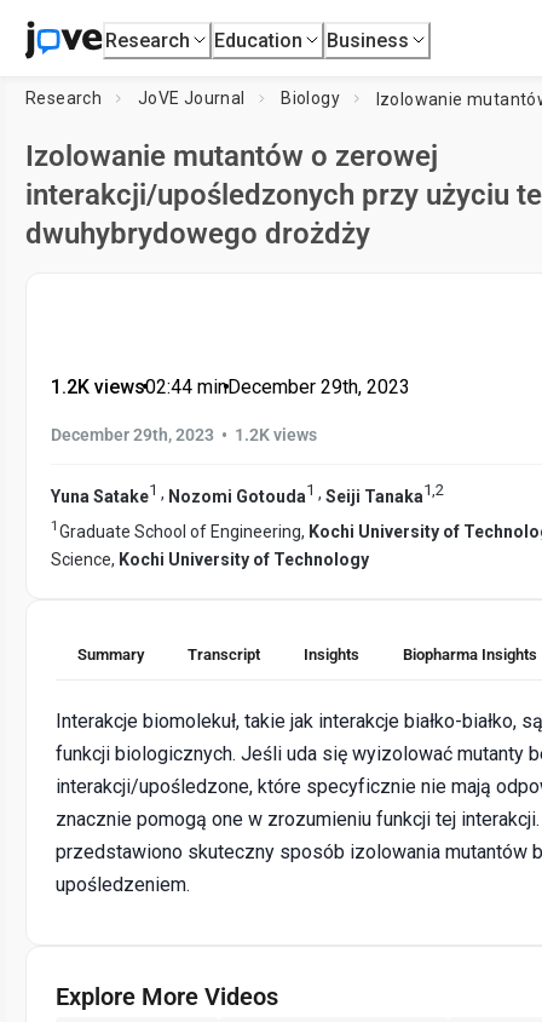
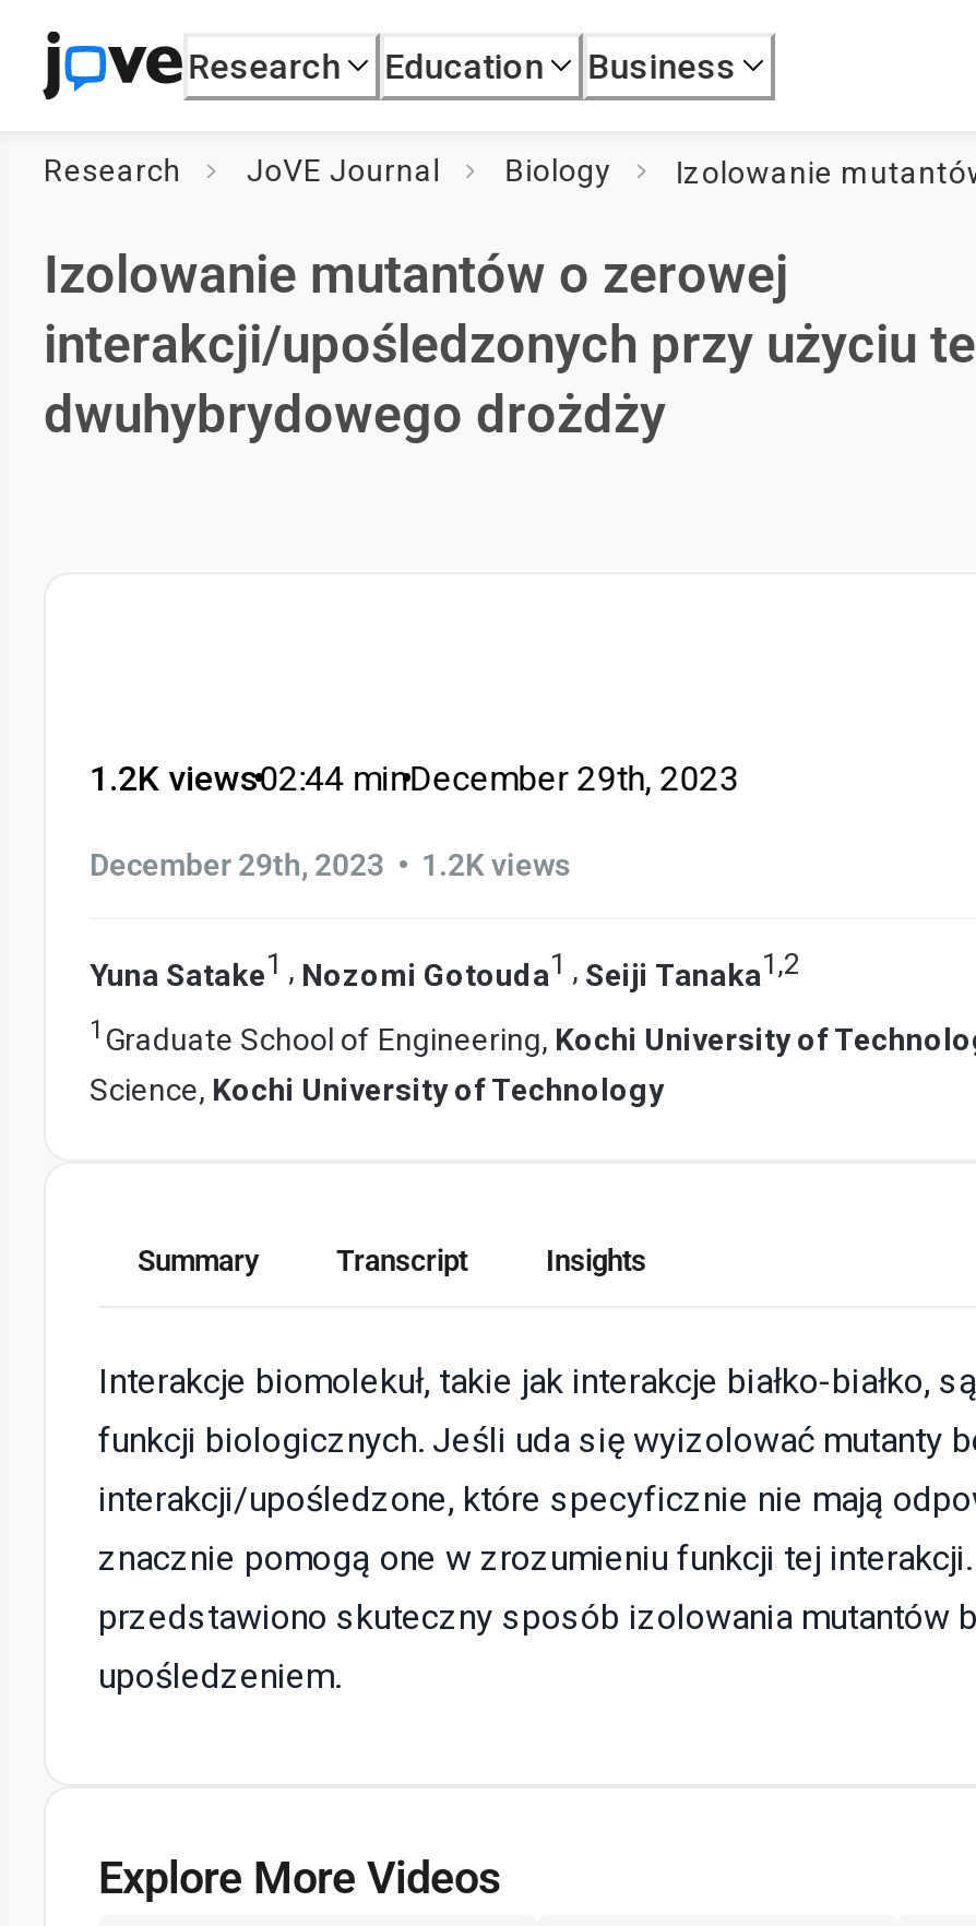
[403,646,537,664] Biopharma Insights -> none

